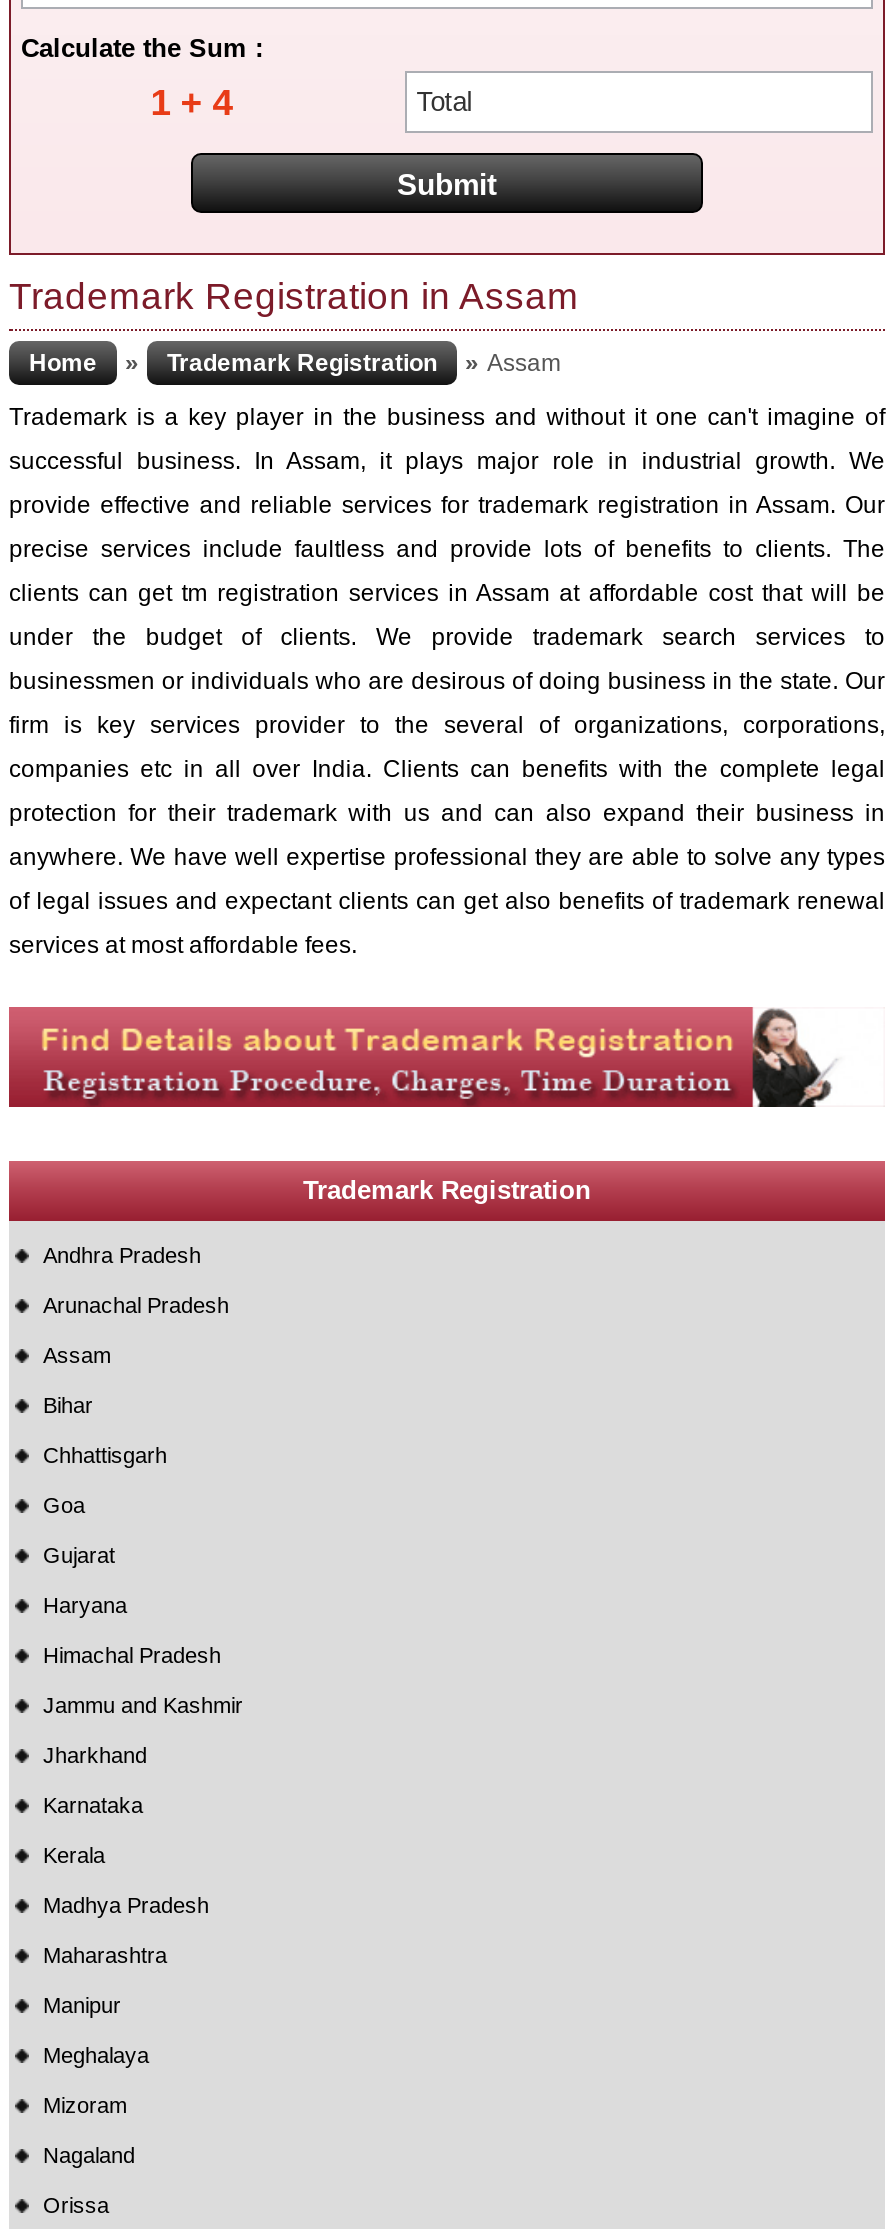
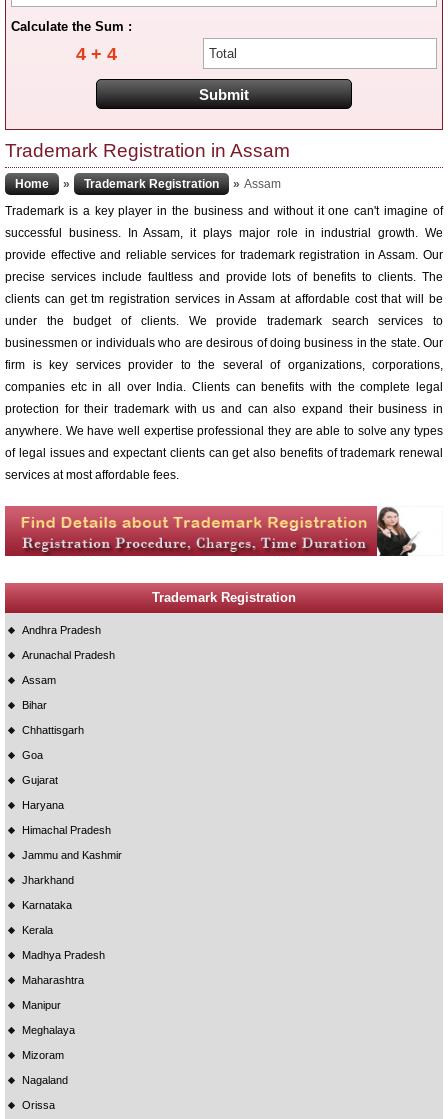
[150,81,232,123] 1 + 4 -> [76,43,117,64] 4 + 4

